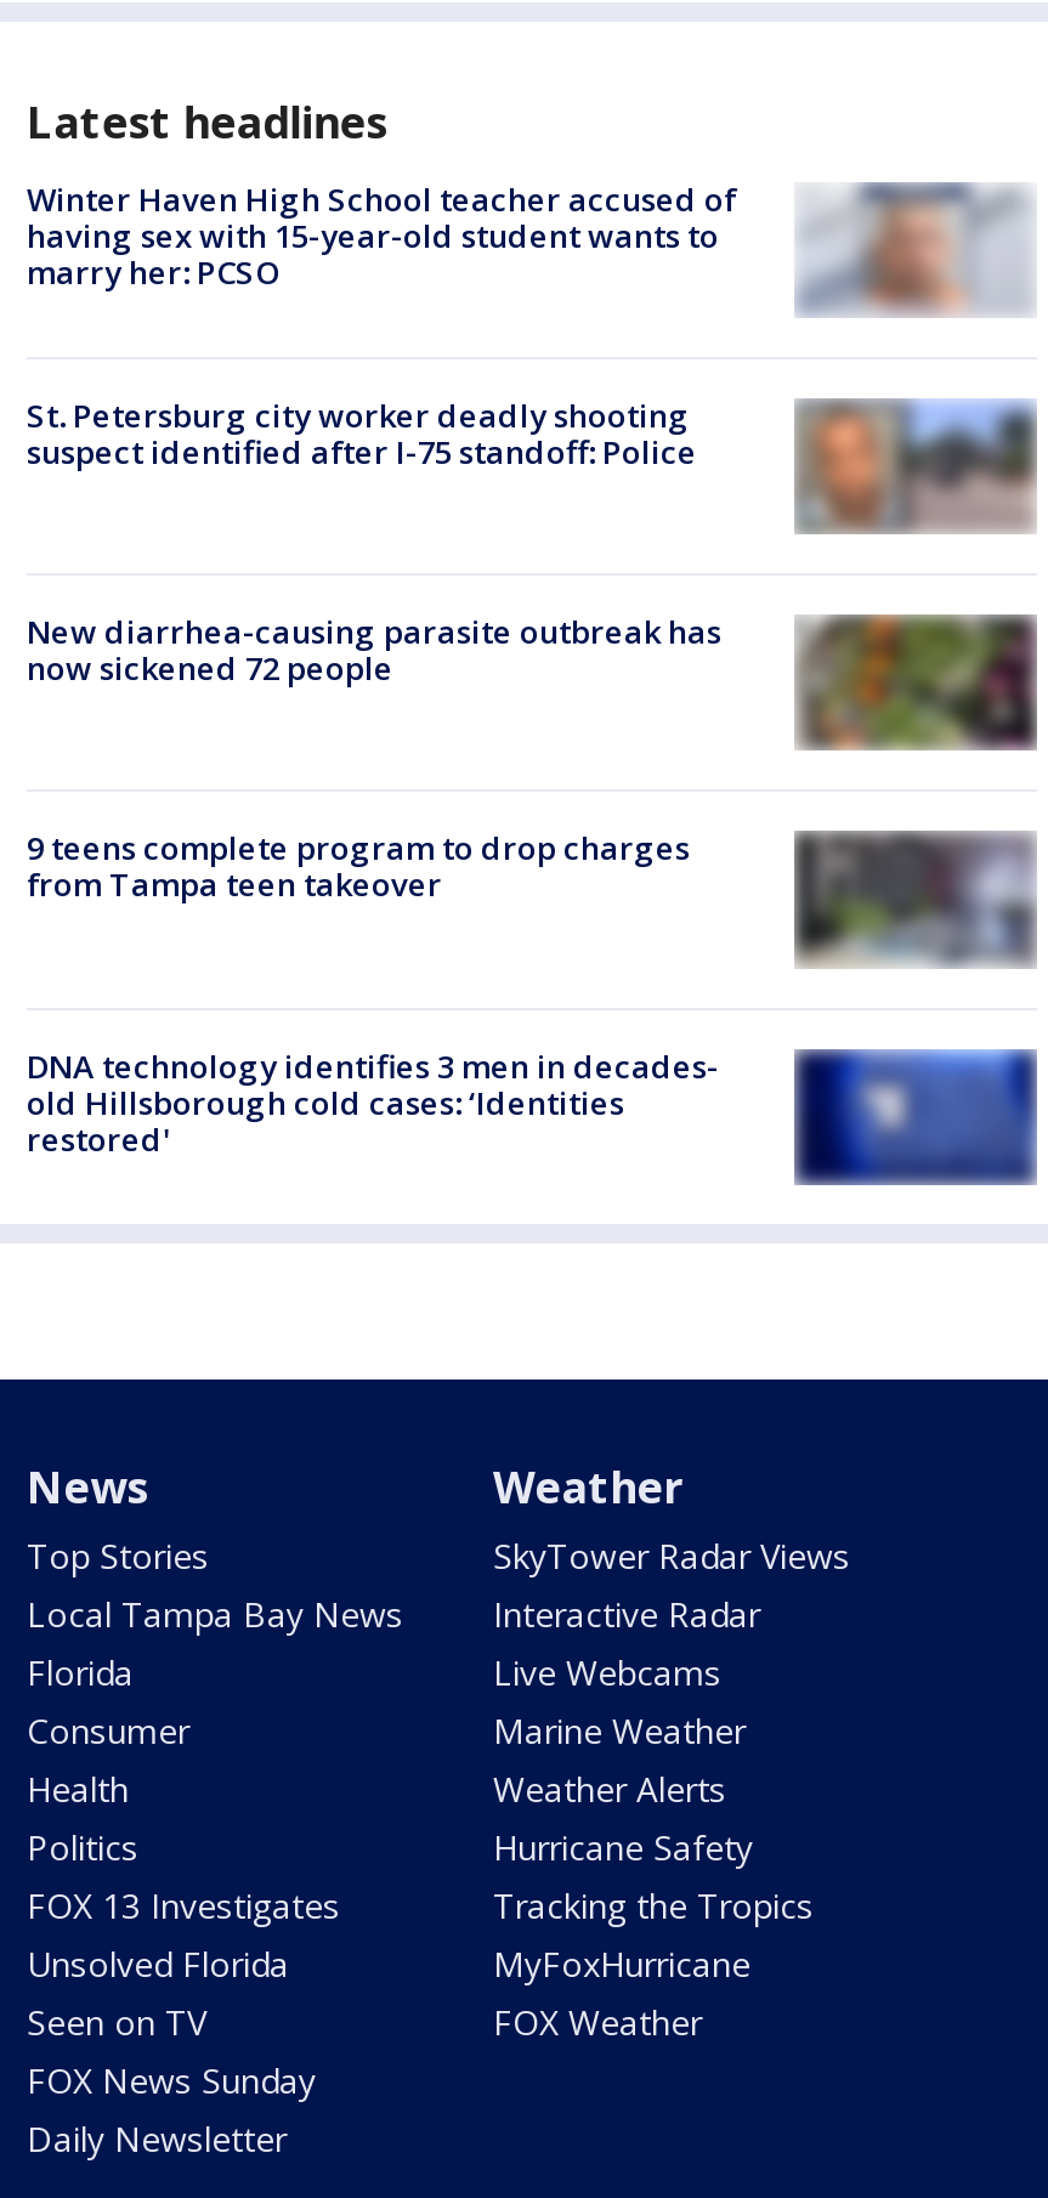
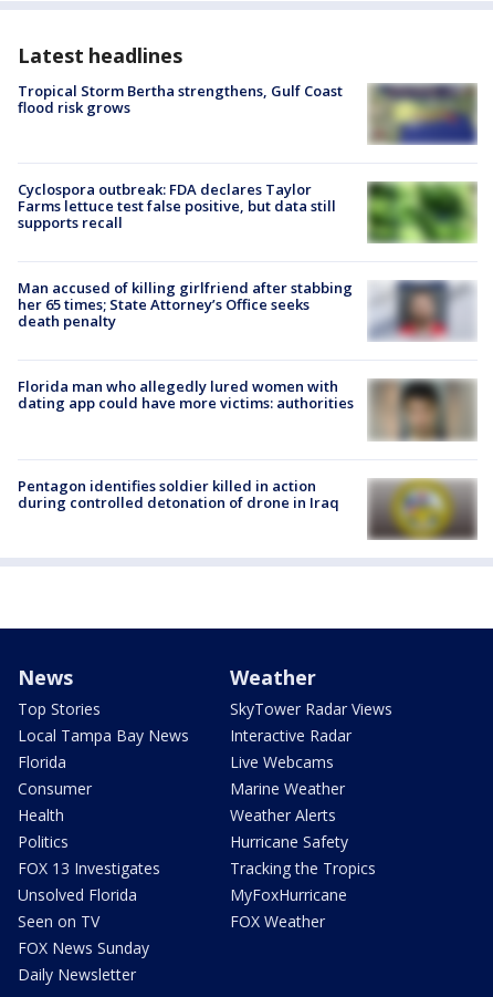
[27,177,1035,316] [image] | Winter Haven High School teacher accused of | having sex with 15-year-old student wants to | marry her: PCSO -> [18,80,478,145] [image] | Tropical Storm Bertha strengthens, Gulf Coast | flood risk grows
[27,393,697,473] St. Petersburg city worker deadly shooting | suspect identified after I-75 standoff: Police -> [18,179,336,232] Cyclospora outbreak: FDA declares Taylor | Farms lettuce test false positive, but data still | supports recall
[797,398,1037,534] [image] -> [368,181,478,243] [image]
[27,610,1037,750] [image] | New diarrhea-causing parasite outbreak has | now sickened 72 people -> [18,278,476,341] [image] | Man accused of killing girlfriend after stabbing | her 65 times; State Attorney’s Office seeks | death penalty
[27,826,690,907] 9 teens complete program to drop charges | from Tampa teen takeover -> [18,377,354,413] Florida man who allegedly lured women with | dating app could have more victims: authorities
[794,833,1035,967] [image] -> [368,381,475,442] [image]
[27,1043,1037,1185] [image] | DNA technology identifies 3 men in decades- | old Hillsborough cold cases: ‘Identities | restored' -> [18,476,478,540] [image] | Pentagon identifies soldier killed in action | during controlled detonation of drone in Iraq

